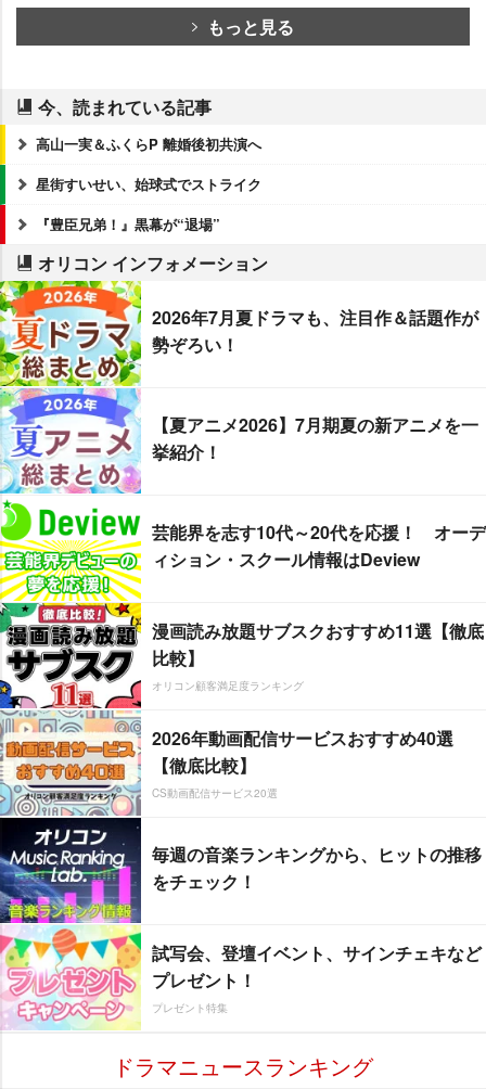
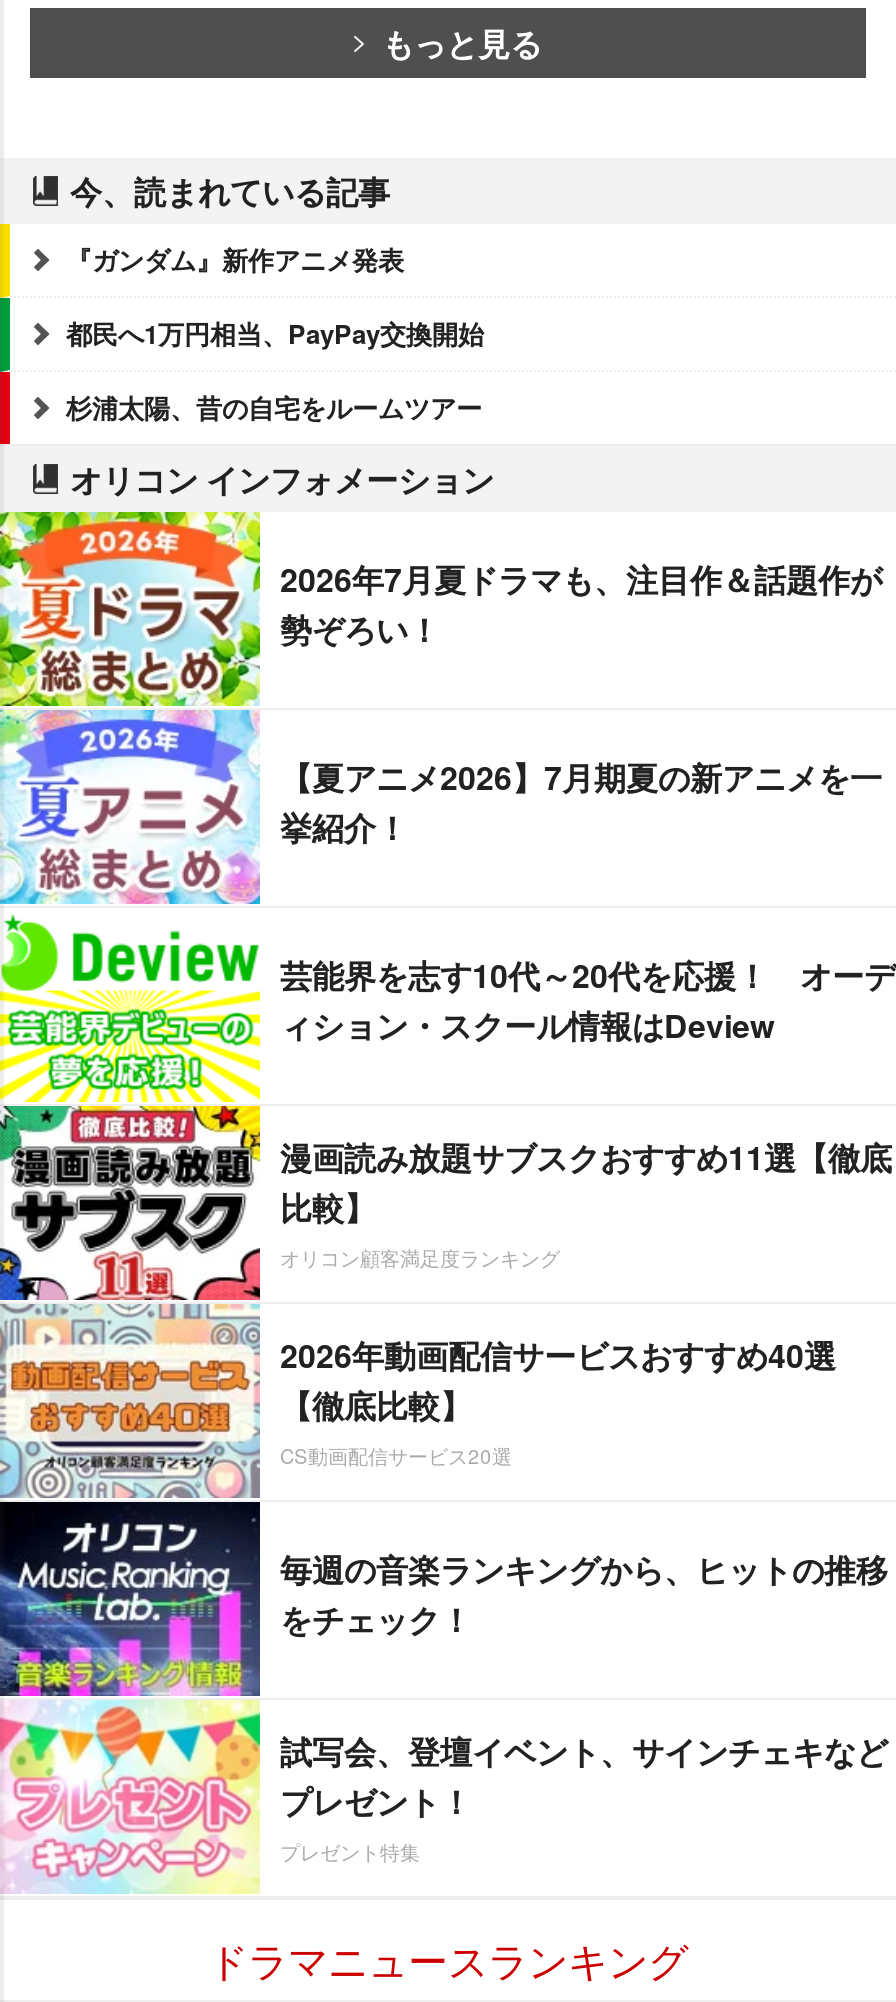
[36,133,261,154] 高山一実＆ふくらP 離婚後初共演へ -> [66,239,404,277] 『ガンダム』新作アニメ発表
[36,173,261,194] 星街すいせい、始球式でストライク -> [66,313,484,351] 都民へ1万円相当、PayPay交換開始
[36,213,220,234] 『豊臣兄弟！』黒幕が“退場” -> [66,387,482,425] 杉浦太陽、昔の自宅をルームツアー

